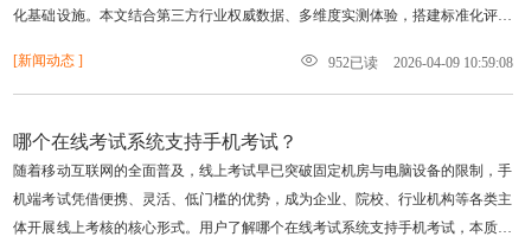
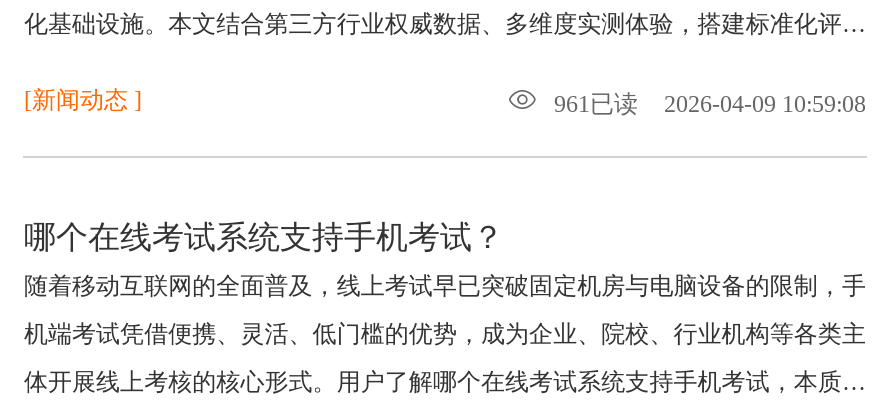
[328,55,513,71] 952已读 2026-04-09 10:59:08 -> [554,90,866,118] 961已读 2026-04-09 10:59:08

